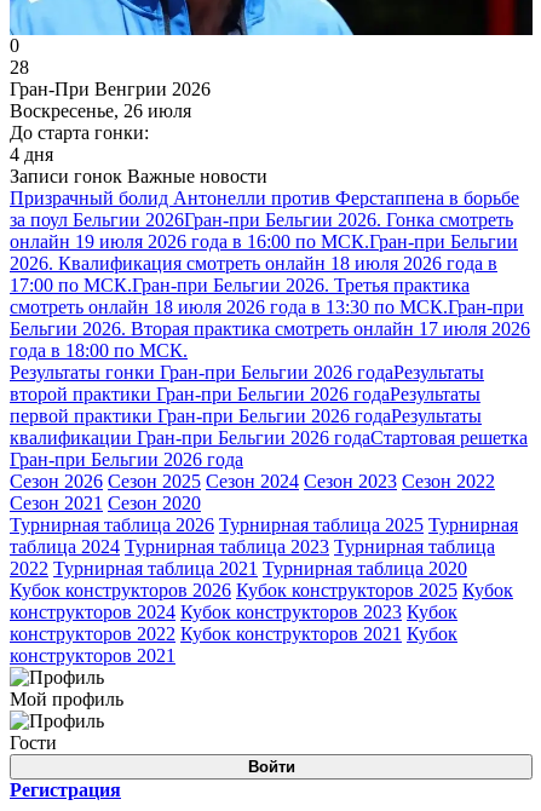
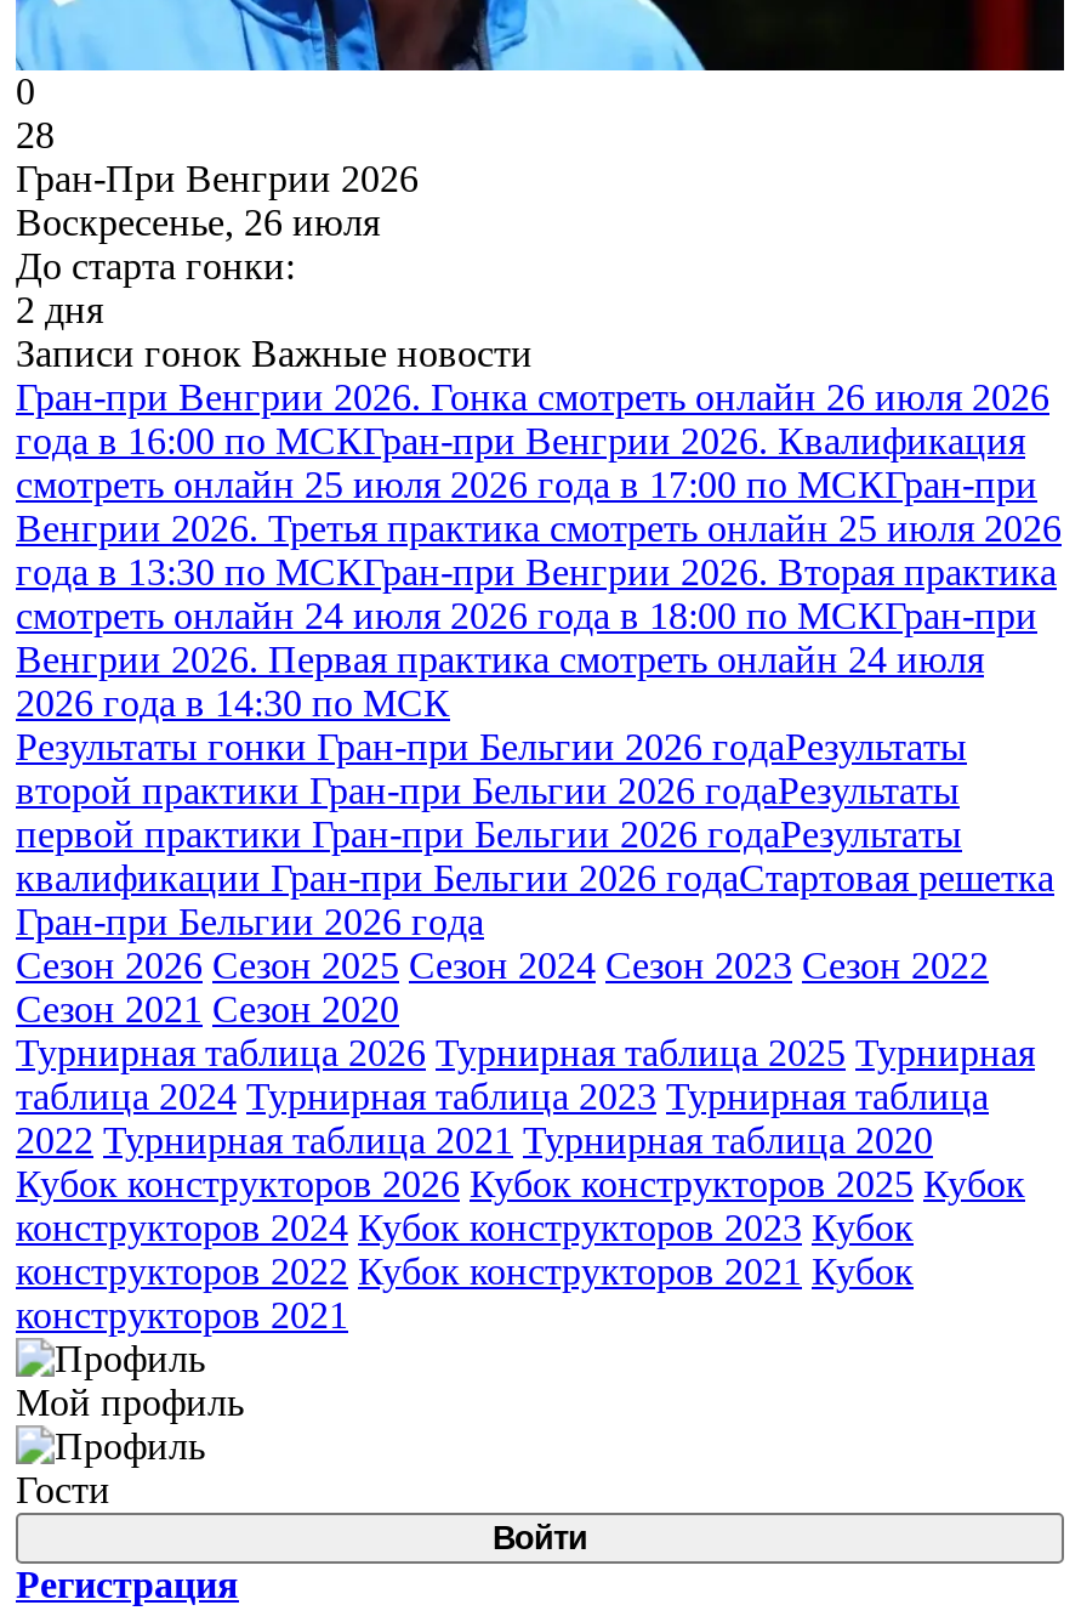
[10,144,53,165] 4 дня -> [16,290,103,331] 2 дня
[10,188,530,361] Призрачный болид Антонелли против Ферстаппена в борьбе | за поул Бельгии 2026Гран-при Бельгии 2026. Гонка смотреть | онлайн 19 июля 2026 года в 16:00 по МСК.Гран-при Бельгии | 2026. Квалификация смотреть онлайн 18 июля 2026 года в | 17:00 по МСК.Гран-при Бельгии 2026. Третья практика | смотреть онлайн 18 июля 2026 года в 13:30 по МСК.Гран-при | Бельгии 2026. Вторая практика смотреть онлайн 17 июля 2026 | года в 18:00 по МСК. -> [16,377,1062,724] Гран-при Венгрии 2026. Гонка смотреть онлайн 26 июля 2026 | года в 16:00 по МСКГран-при Венгрии 2026. Квалификация | смотреть онлайн 25 июля 2026 года в 17:00 по МСКГран-при | Венгрии 2026. Третья практика смотреть онлайн 25 июля 2026 | года в 13:30 по МСКГран-при Венгрии 2026. Вторая практика | смотреть онлайн 24 июля 2026 года в 18:00 по МСКГран-при | Венгрии 2026. Первая практика смотреть онлайн 24 июля | 2026 года в 14:30 по МСК

